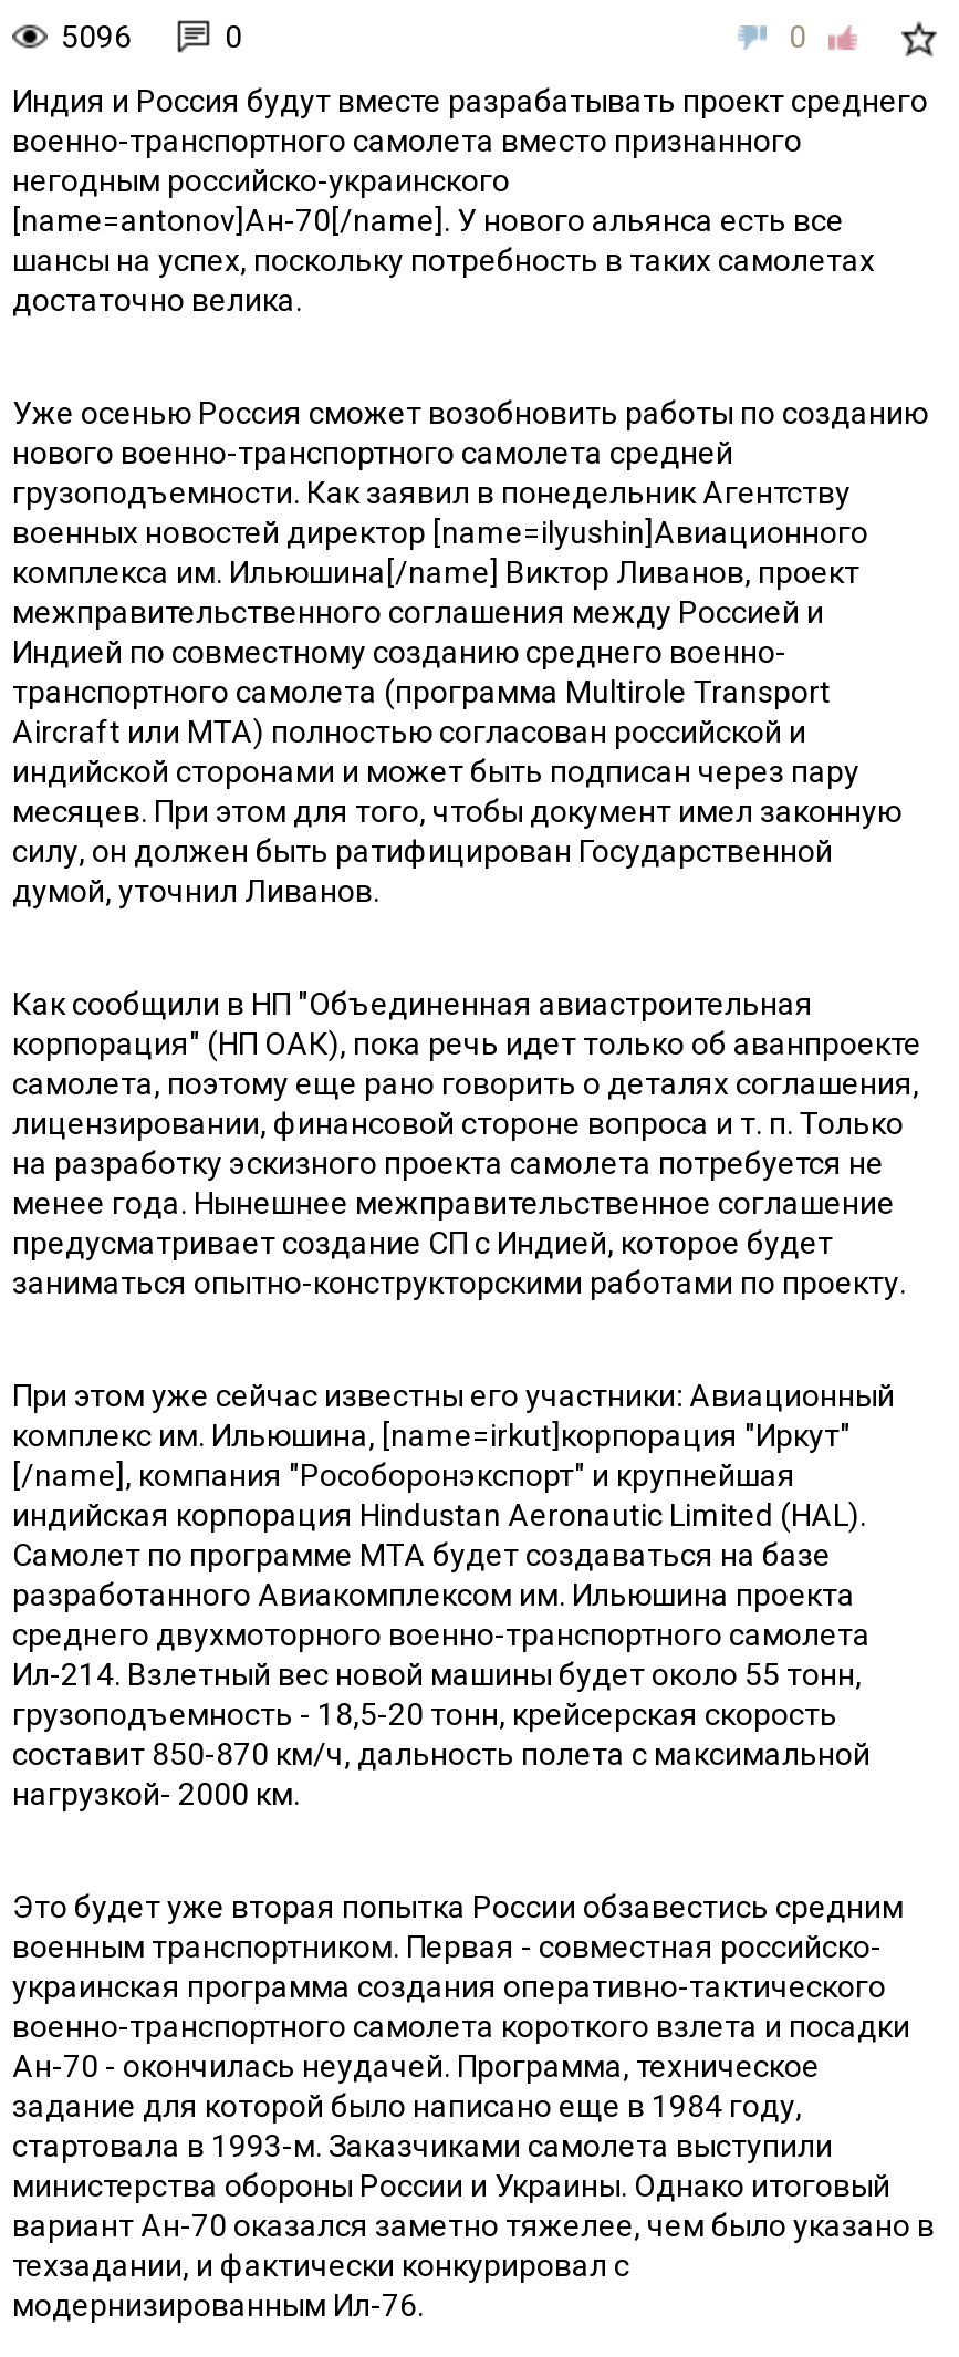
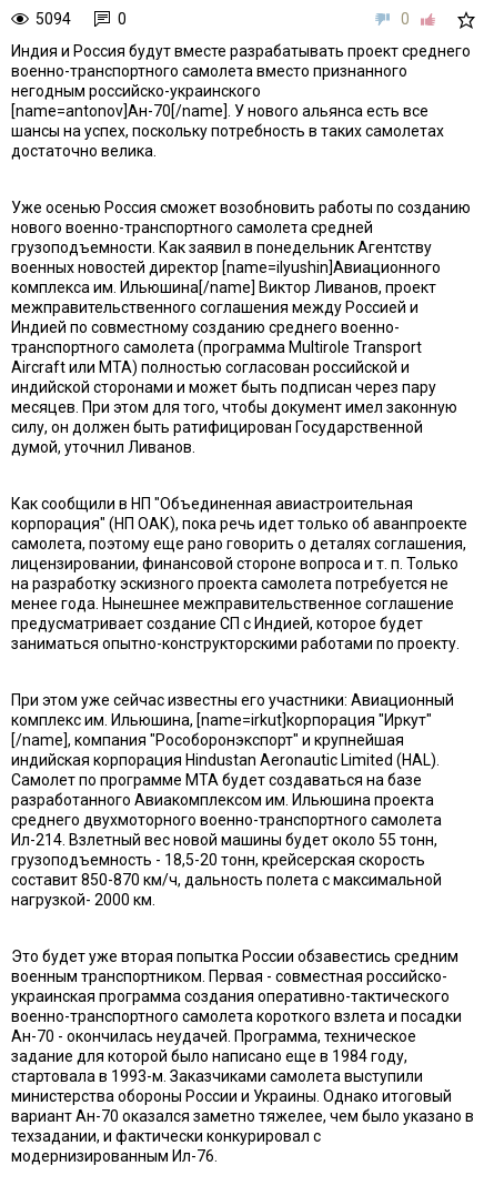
[61,19,132,55] 5096 -> [36,10,71,28] 5094

